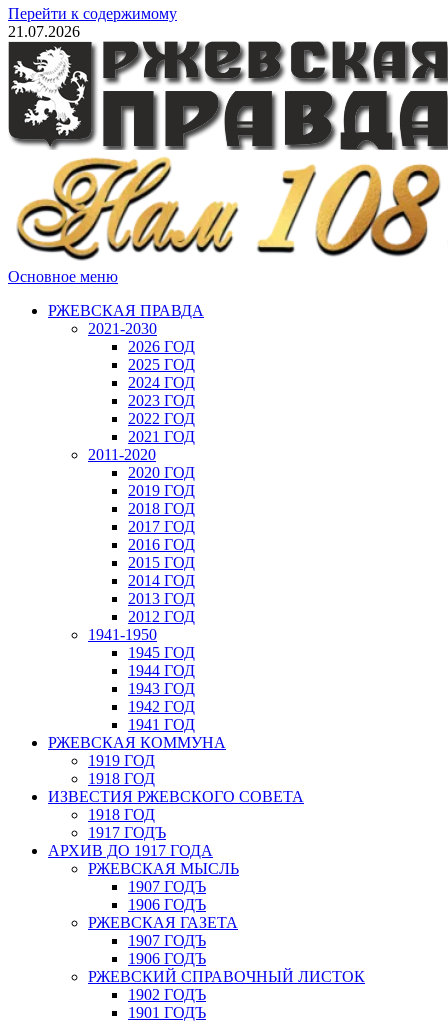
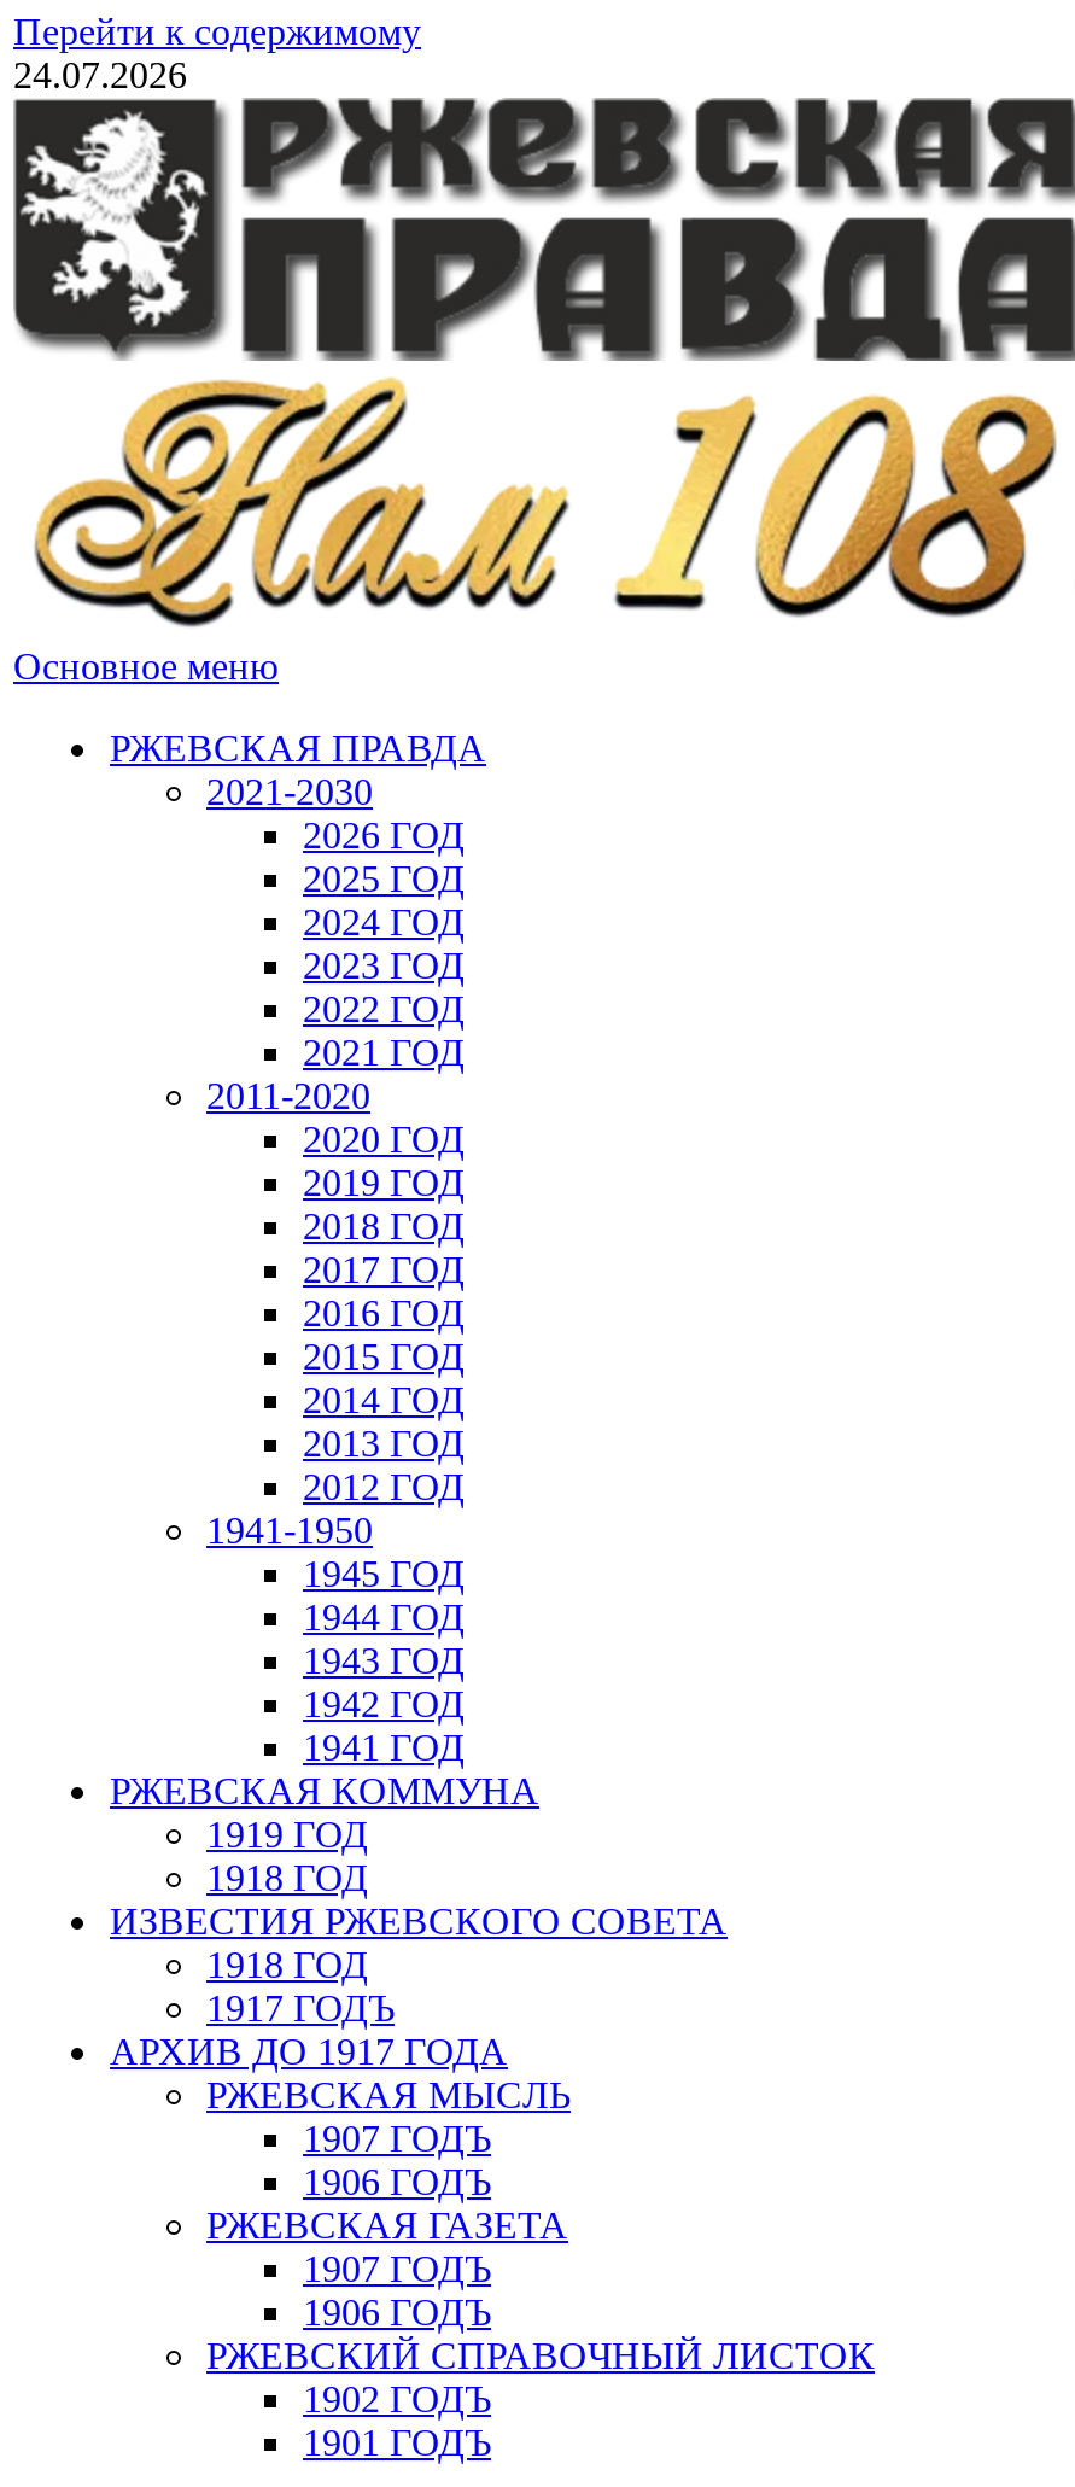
[8,23,80,40] 21.07.2026 -> [13,54,187,95] 24.07.2026

